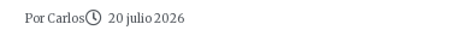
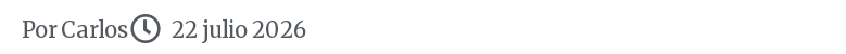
[25,11,184,26] PorCarlos 20 julio 2026 -> [22,15,306,43] PorCarlos 22 julio 2026

